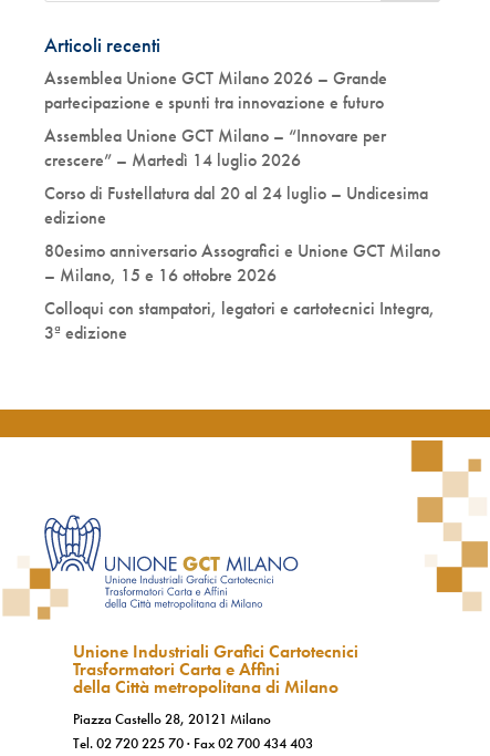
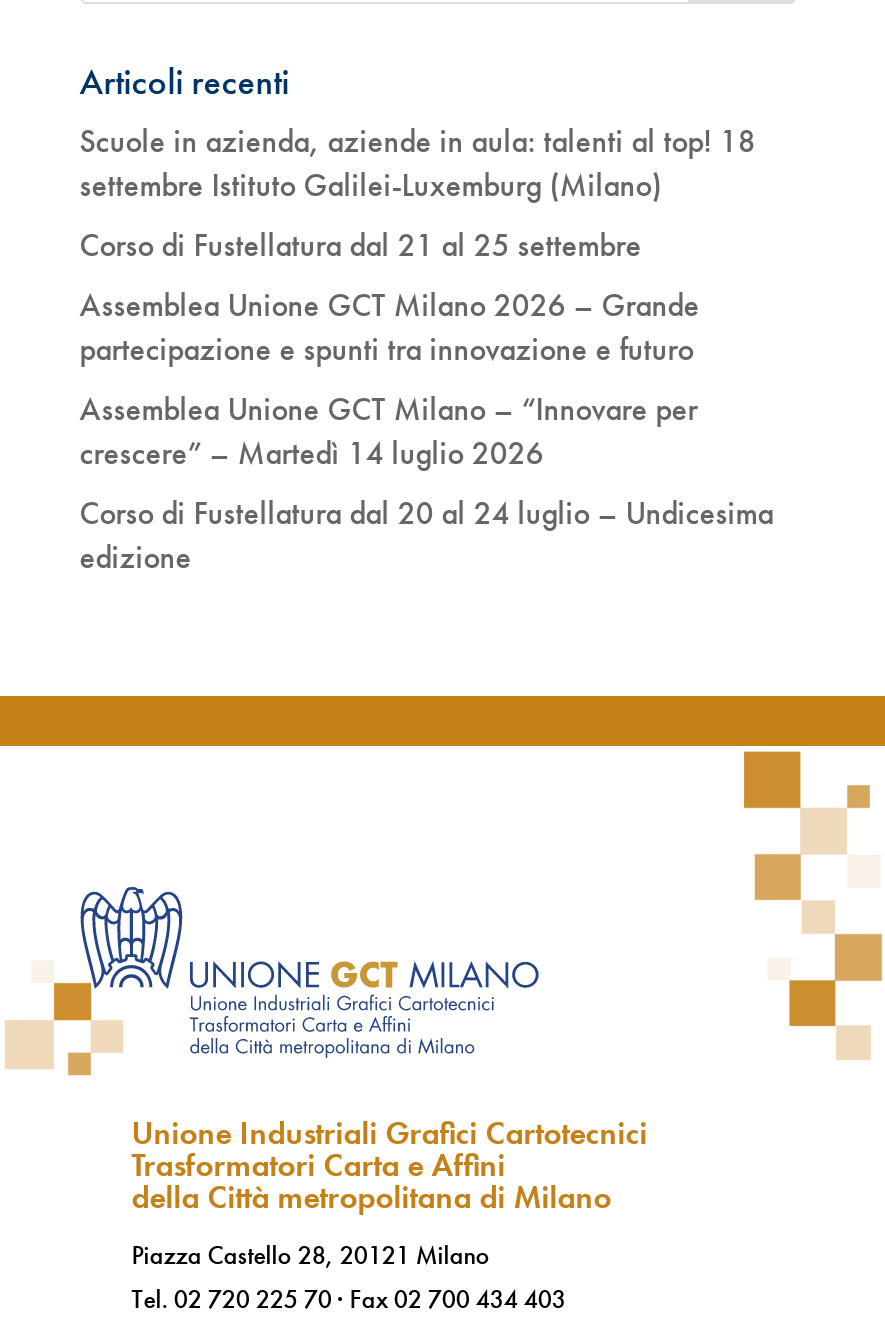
none -> [80,119,756,265] Scuole in azienda, aziende in aula: talenti al top! 18 | settembre Istituto Galilei-Luxemburg (Milano) | Corso di Fustellatura dal 21 al 25 settembre
moved [44,66,428,229] -> [80,283,774,577]: Assemblea Unione GCT Milano 2026 – Grande | partecipazione e spunti tra innovazione e futuro | Assemblea Unione GCT Milano – “Innovare per | crescere” – Martedì 14 luglio 2026 | Corso di Fustellatura dal 20 al 24 luglio – Undicesima | edizione
[44,239,440,344] 80esimo anniversario Assografici e Unione GCT Milano | – Milano, 15 e 16 ottobre 2026 | Colloqui con stampatori, legatori e cartotecnici Integra, | 3ª edizione -> none

